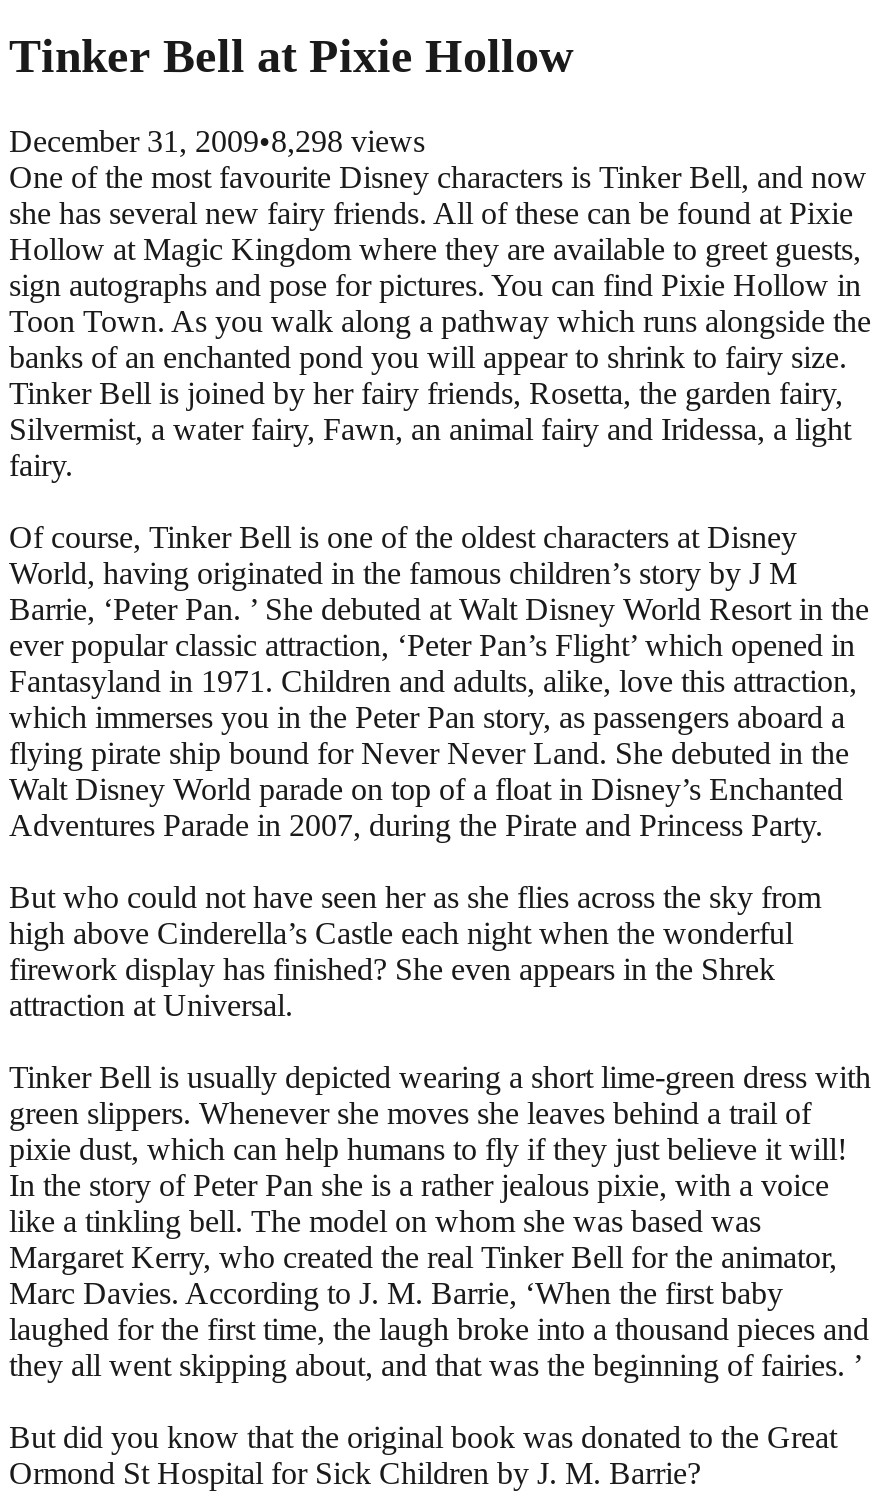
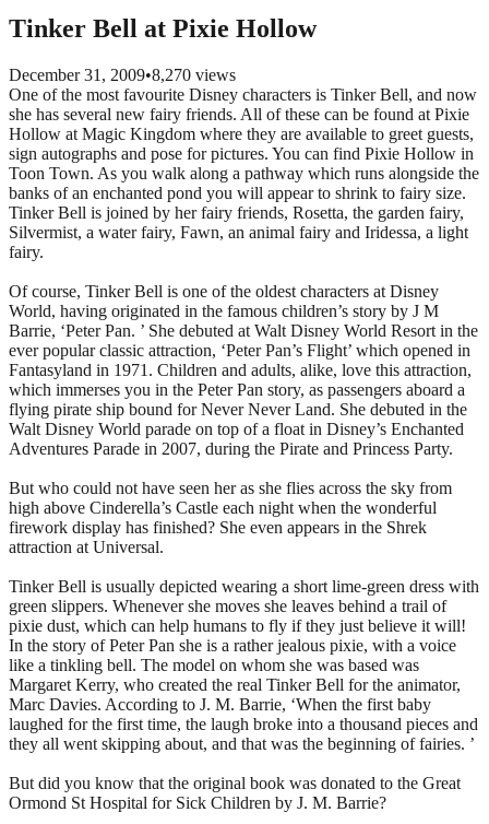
[9,124,425,158] December 31, 2009•8,298 views -> [9,65,236,84] December 31, 2009•8,270 views

